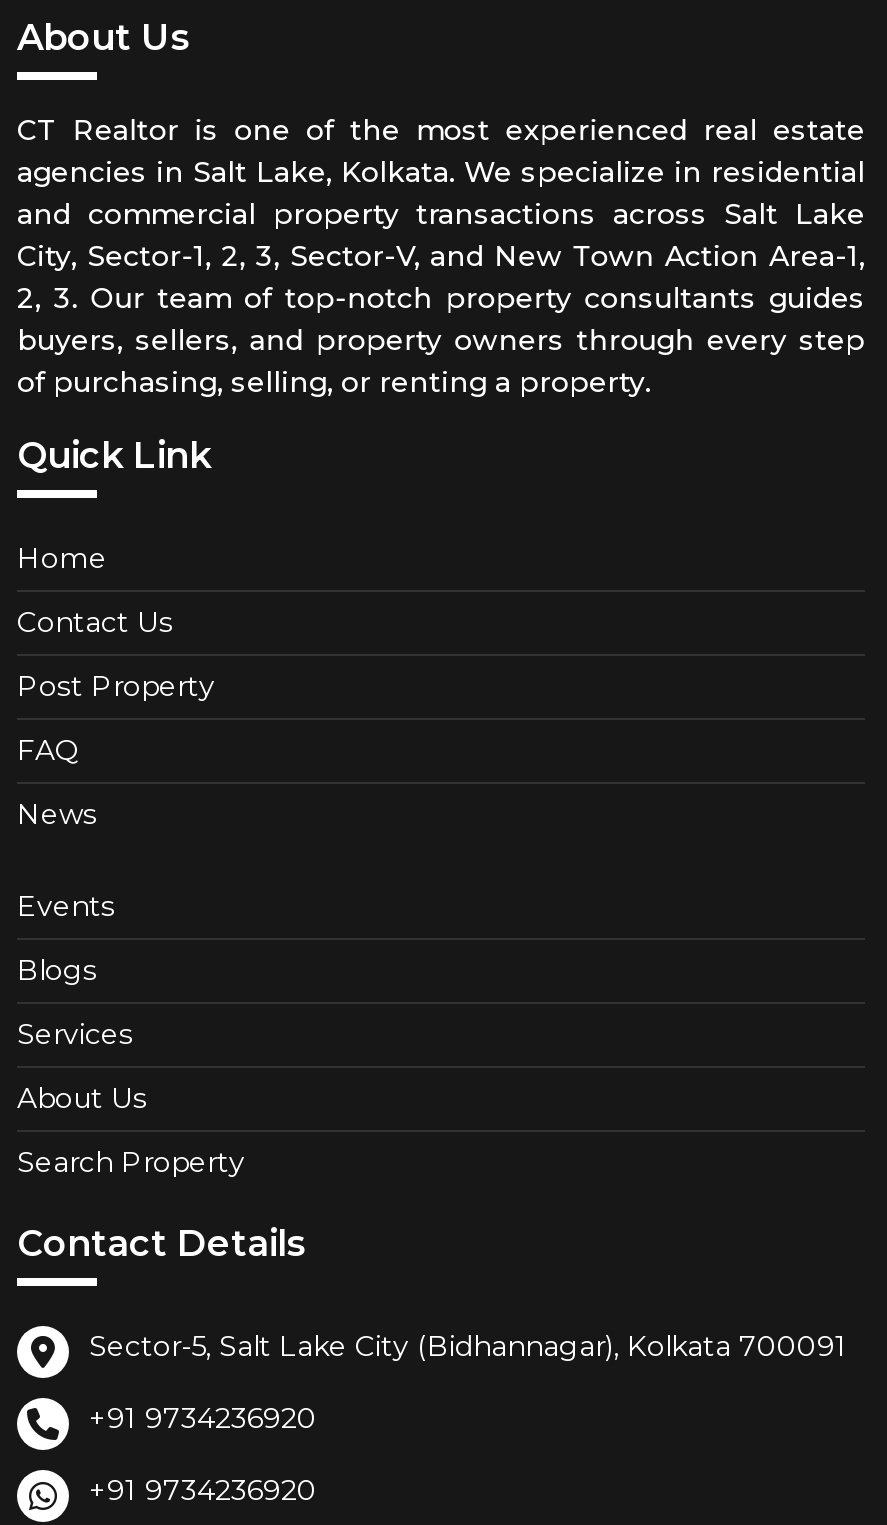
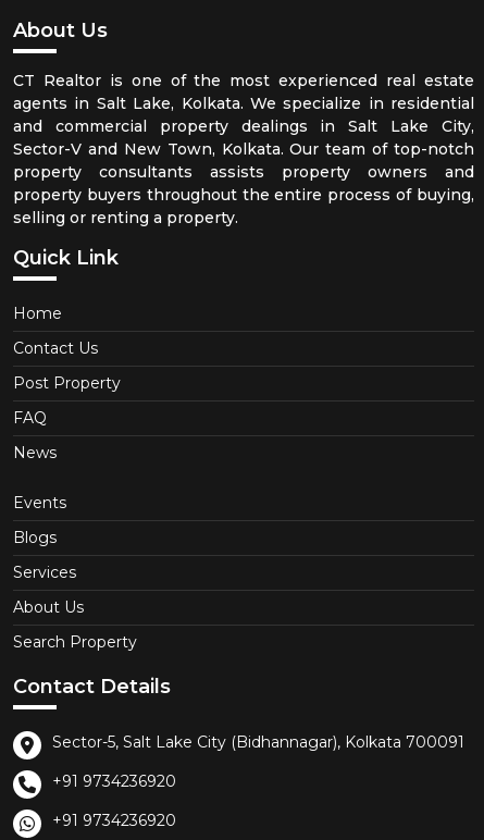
[17,154,865,400] agencies in Salt Lake, Kolkata. We specialize in residential | and commercial property transactions across Salt Lake | City, Sector-1, 2, 3, Sector-V, and New Town Action Area-1, | 2, 3. Our team of top-notch property consultants guides | buyers, sellers, and property owners through every step | of purchasing, selling, or renting a property. -> [13,94,474,228] agents in Salt Lake, Kolkata. We specialize in residential | and commercial property dealings in Salt Lake City, | Sector-V and New Town, Kolkata. Our team of top-notch | property consultants assists property owners and | property buyers throughout the entire process of buying, | selling or renting a property.

